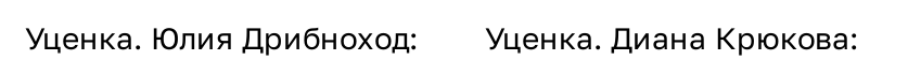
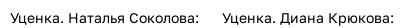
[25,19,418,55] Уценка. Юлия Дрибноход: -> [10,9,199,26] Уценка. Наталья Соколова:

